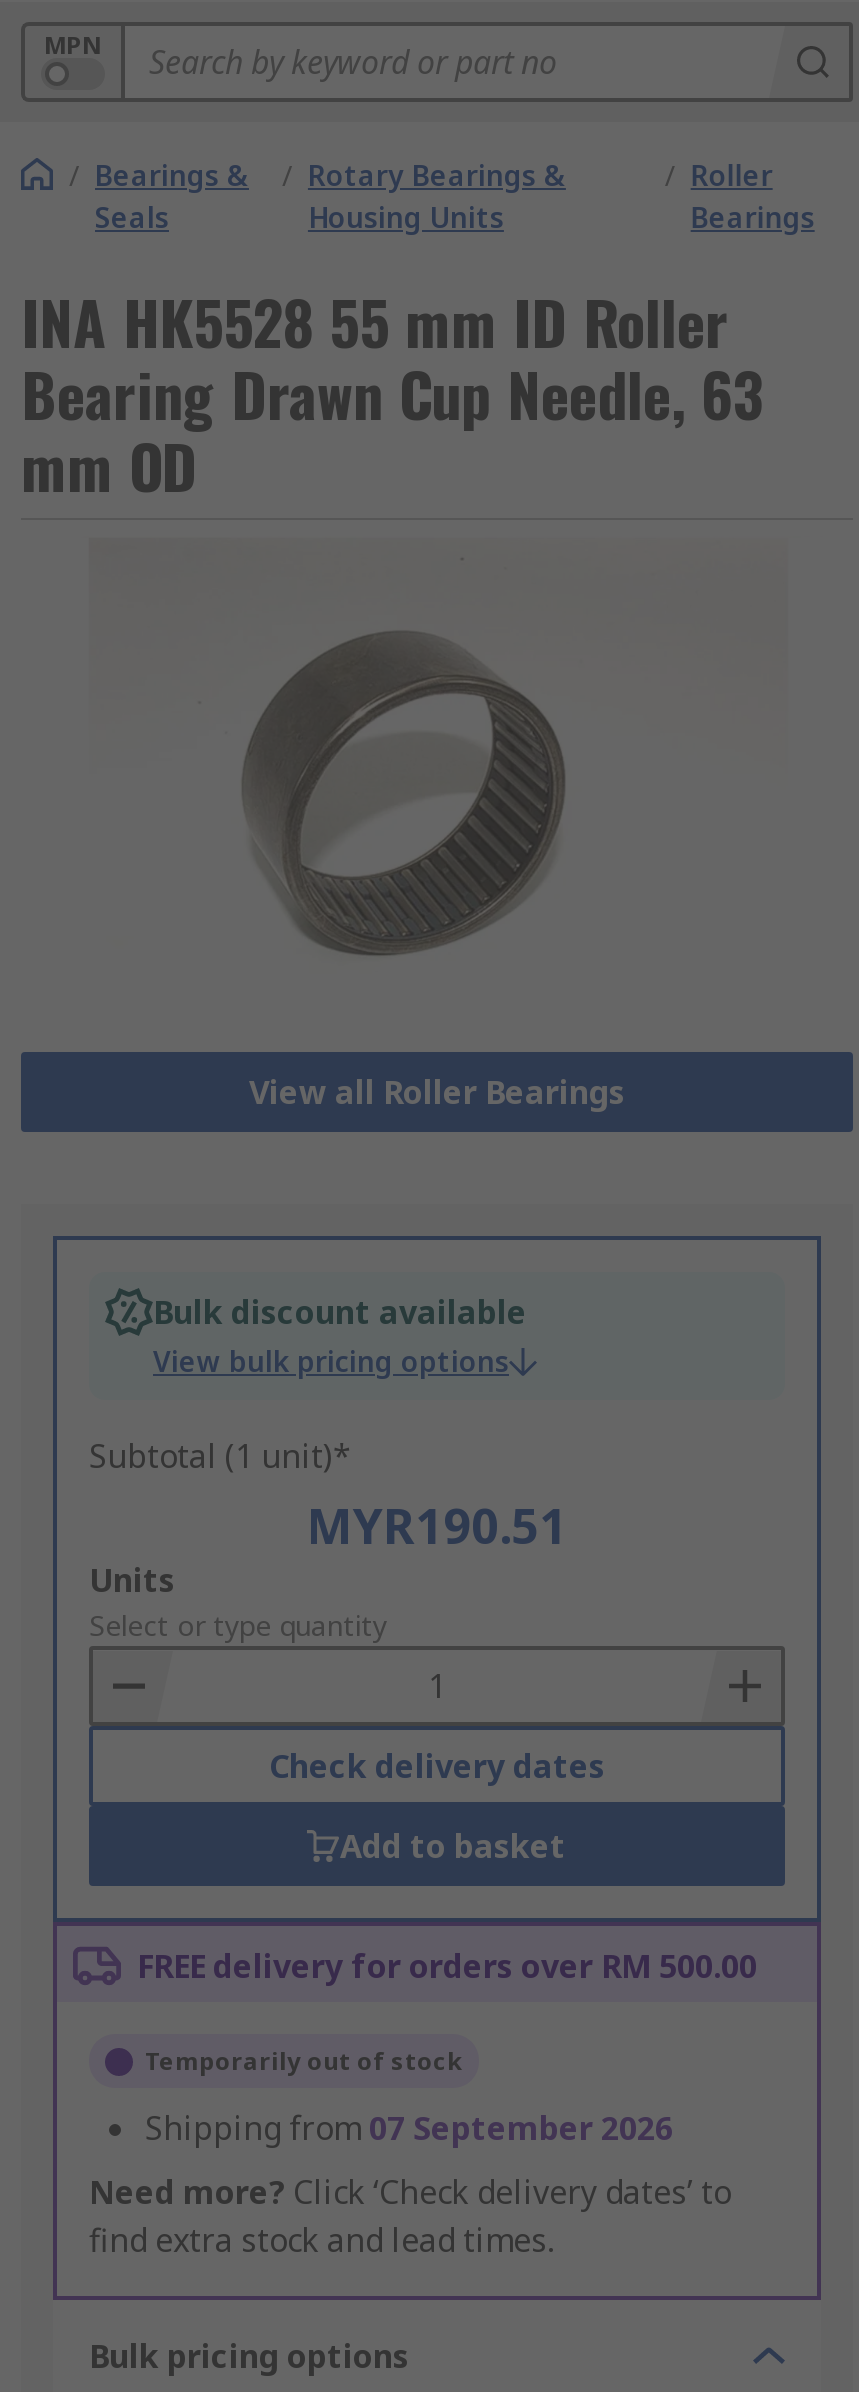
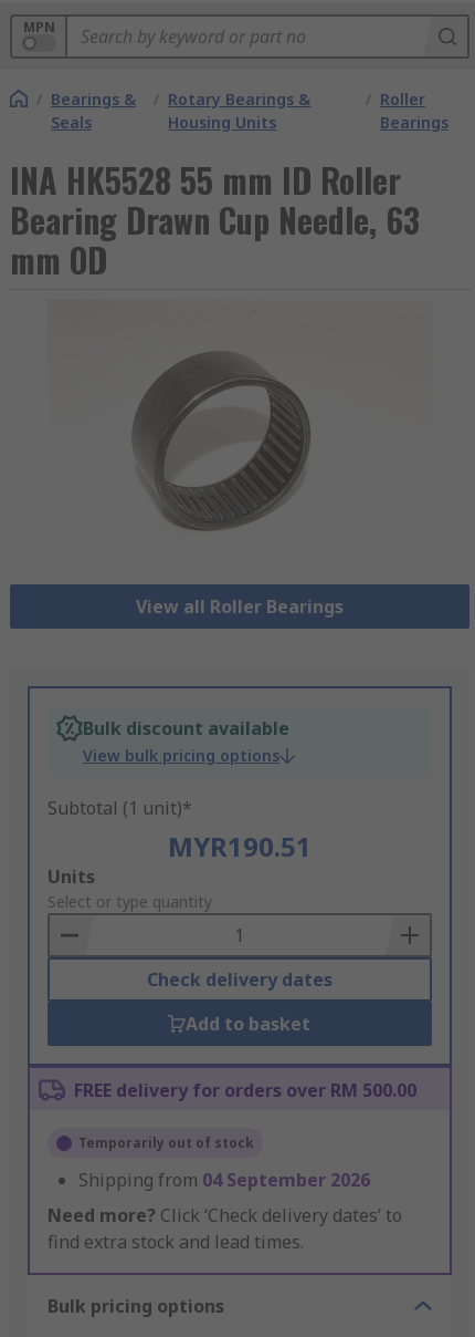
[145,2107,673,2151] Shipping from 07 September 2026 -> [78,1168,370,1193] Shipping from 04 September 2026

